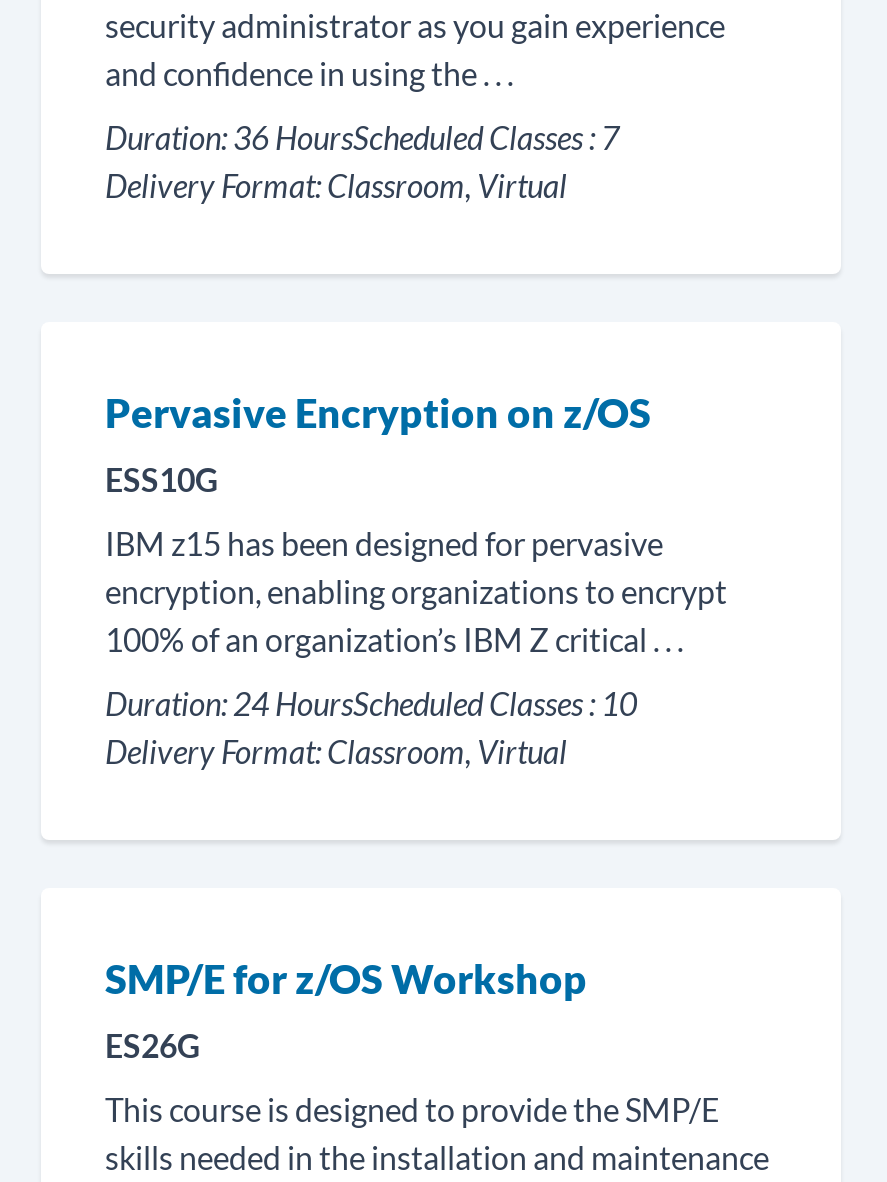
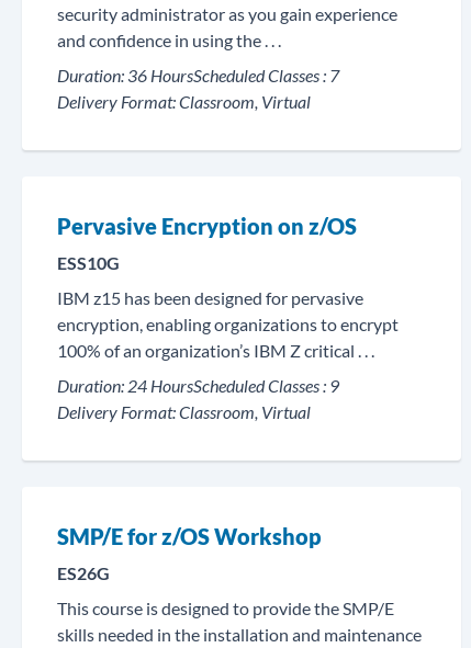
[105,684,637,722] Duration: 24 HoursScheduled Classes : 10 -> [57,375,339,396] Duration: 24 HoursScheduled Classes : 9

